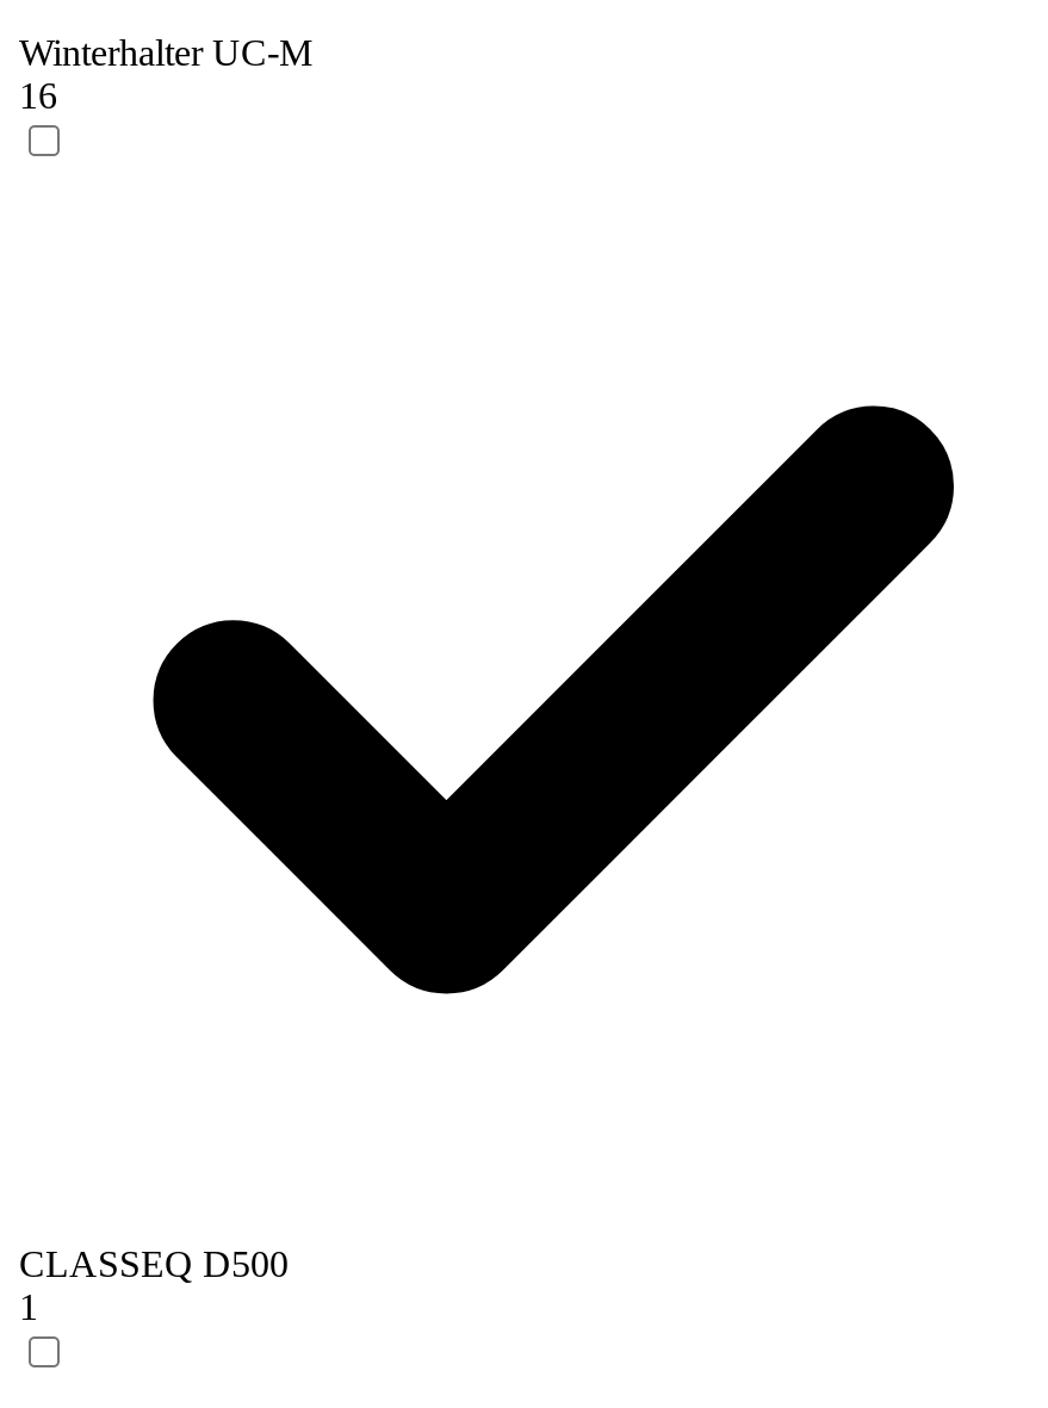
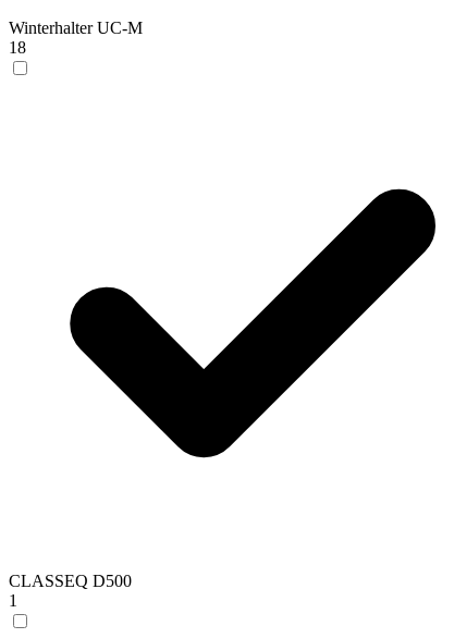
[19,76,57,116] 16 -> [9,38,26,57] 18

